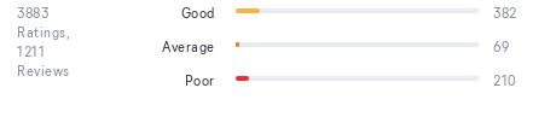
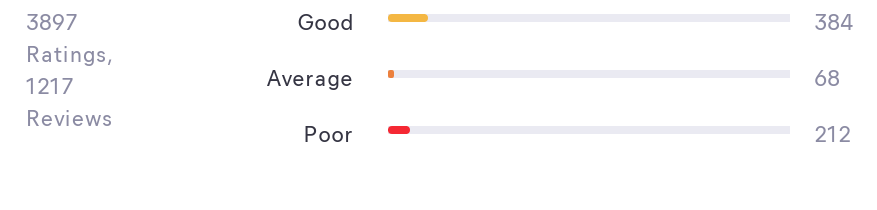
[17,4,48,22] 3883 -> [26,6,78,36] 3897
[493,4,517,22] 382 -> [814,6,853,36] 384
[17,42,45,60] 1211 -> [26,70,74,100] 1217
[493,37,509,55] 69 -> [814,62,840,92] 68
[493,71,517,89] 210 -> [814,118,851,148] 212

